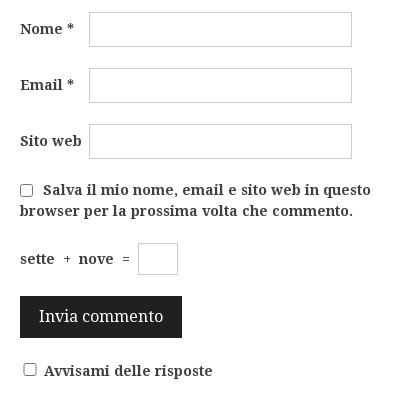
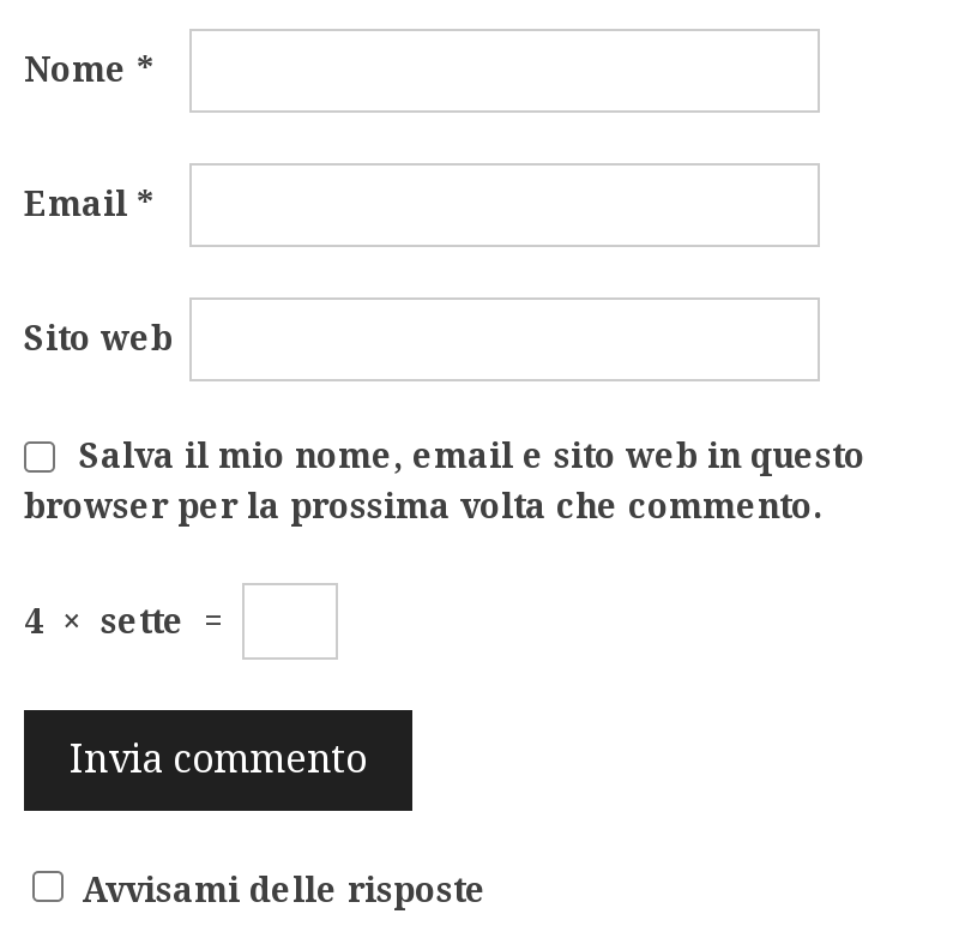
[20,251,134,267] sette + nove = -> [24,602,233,641] 4 × sette =

